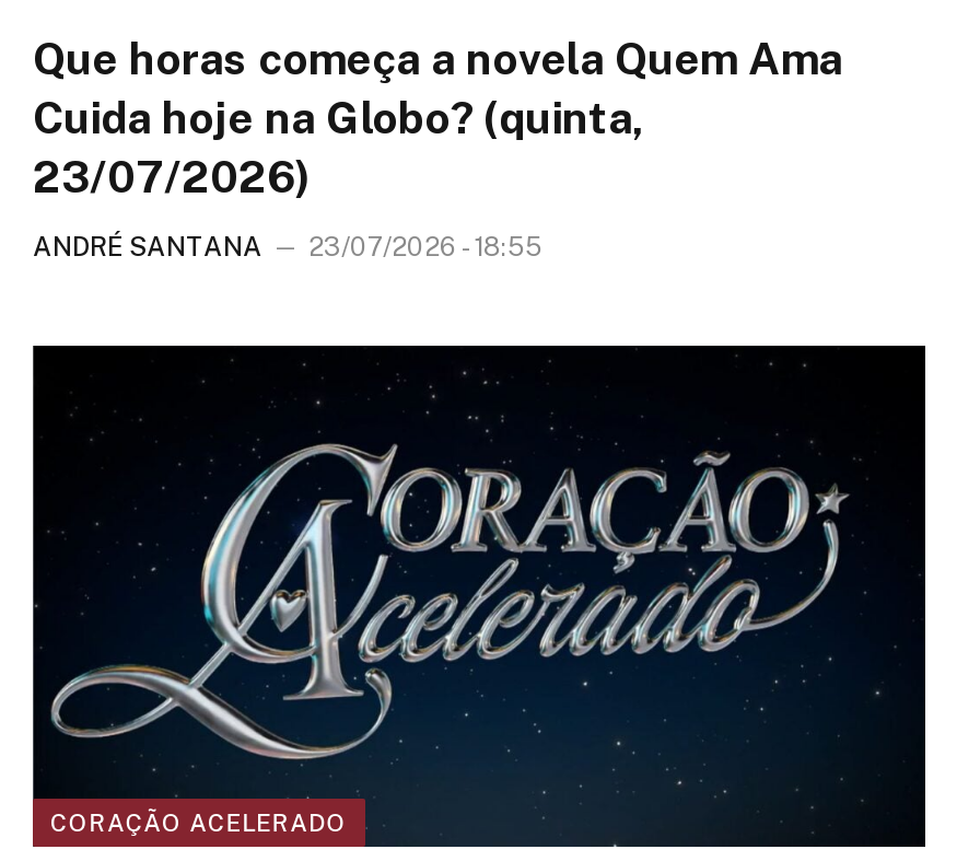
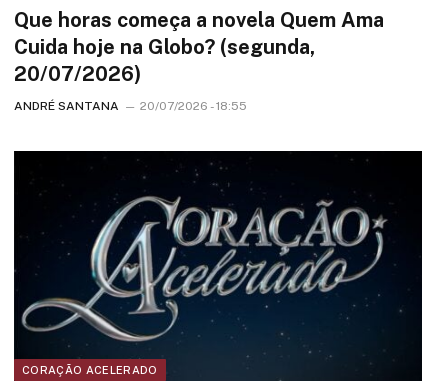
[33,91,643,143] Cuida hoje na Globo? (quinta, -> [14,35,315,59] Cuida hoje na Globo? (segunda,
[33,150,311,202] 23/07/2026) -> [14,62,141,86] 20/07/2026)
[33,231,542,261] ANDRÉ SANTANA 23/07/2026 - 18:55 -> [14,99,247,113] ANDRÉ SANTANA 20/07/2026 - 18:55

